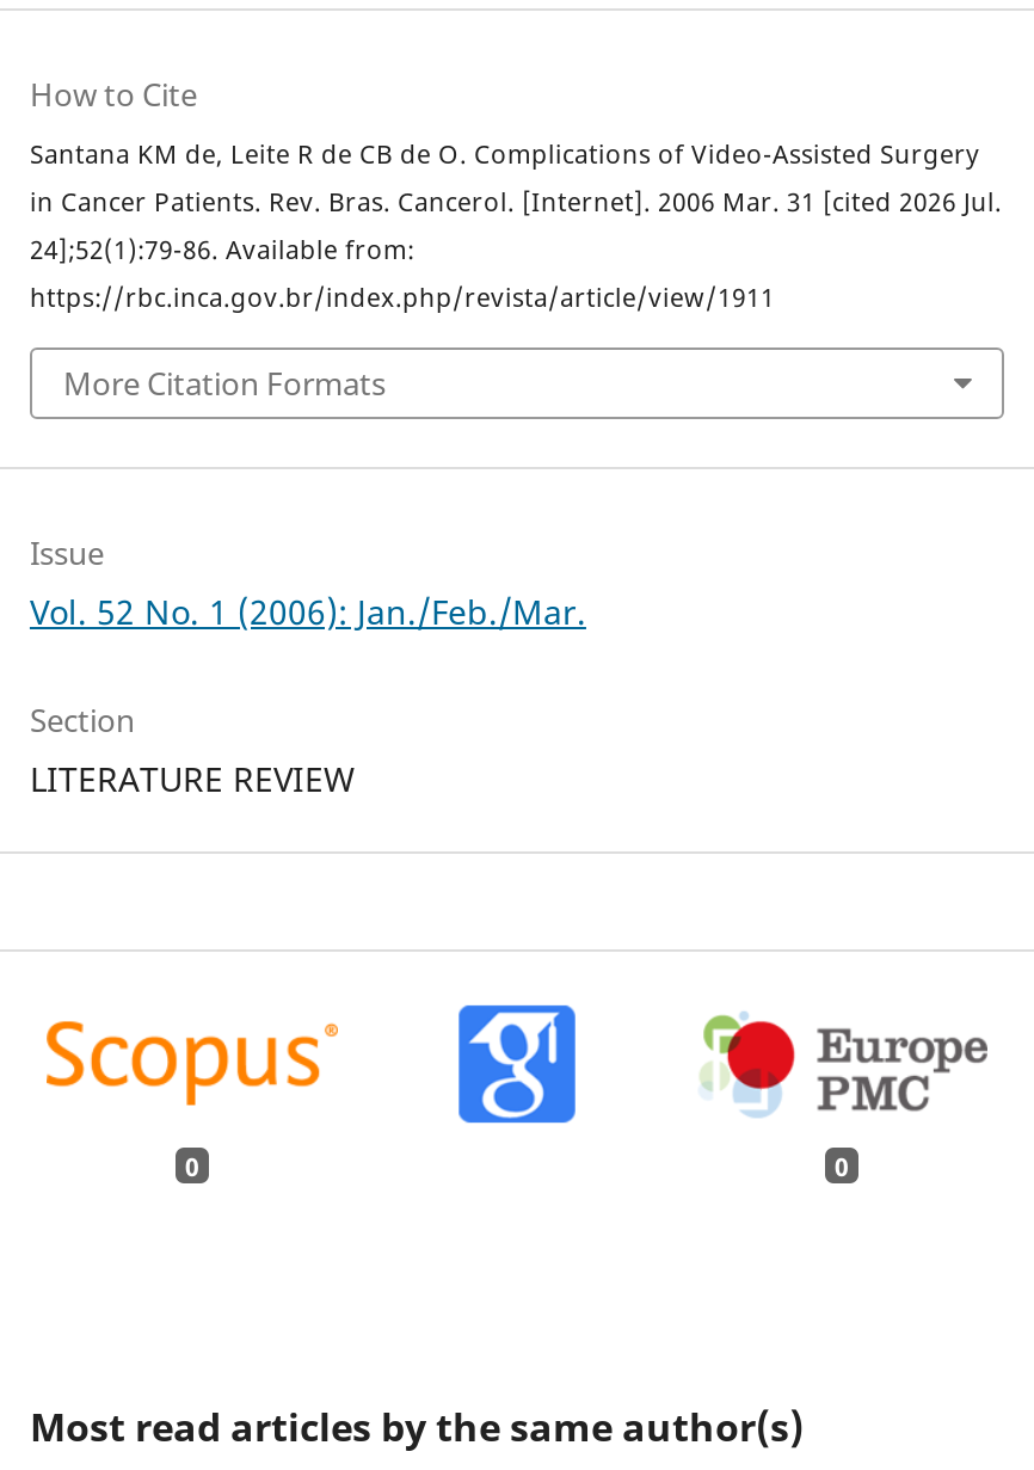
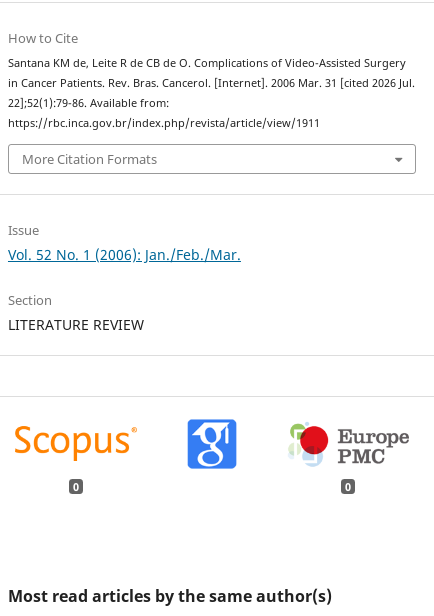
[30,234,414,267] 24];52(1):79-86. Available from: -> [8,96,169,110] 22];52(1):79-86. Available from:

